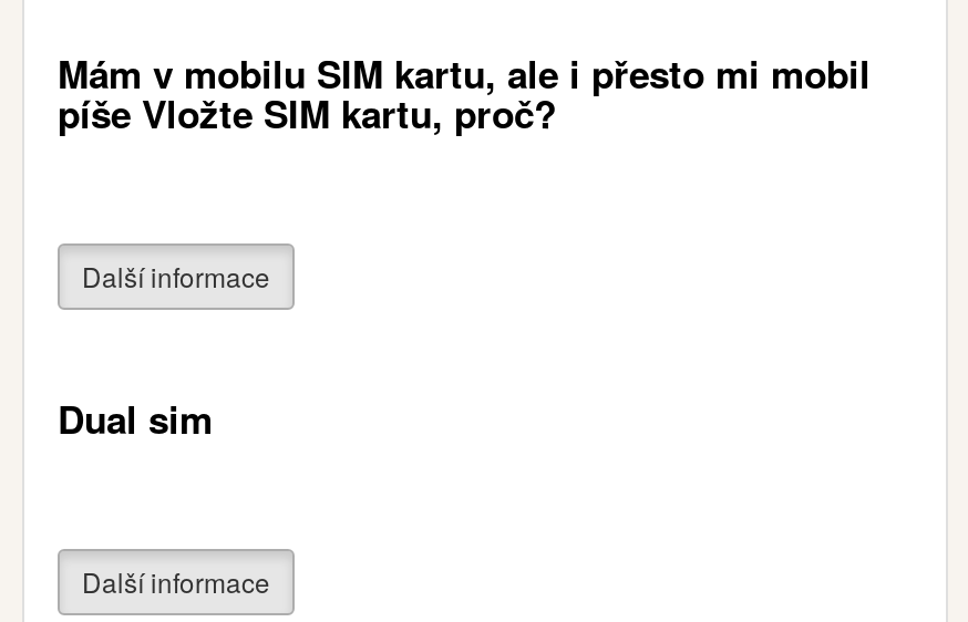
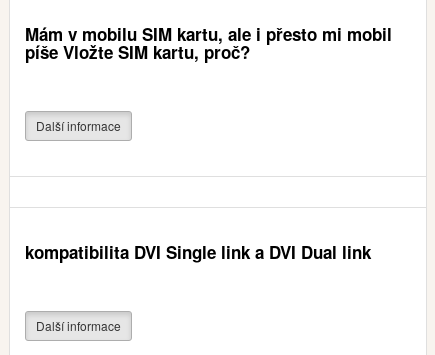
[58,392,213,445] Dual sim -> [25,240,371,264] kompatibilita DVI Single link a DVI Dual link

